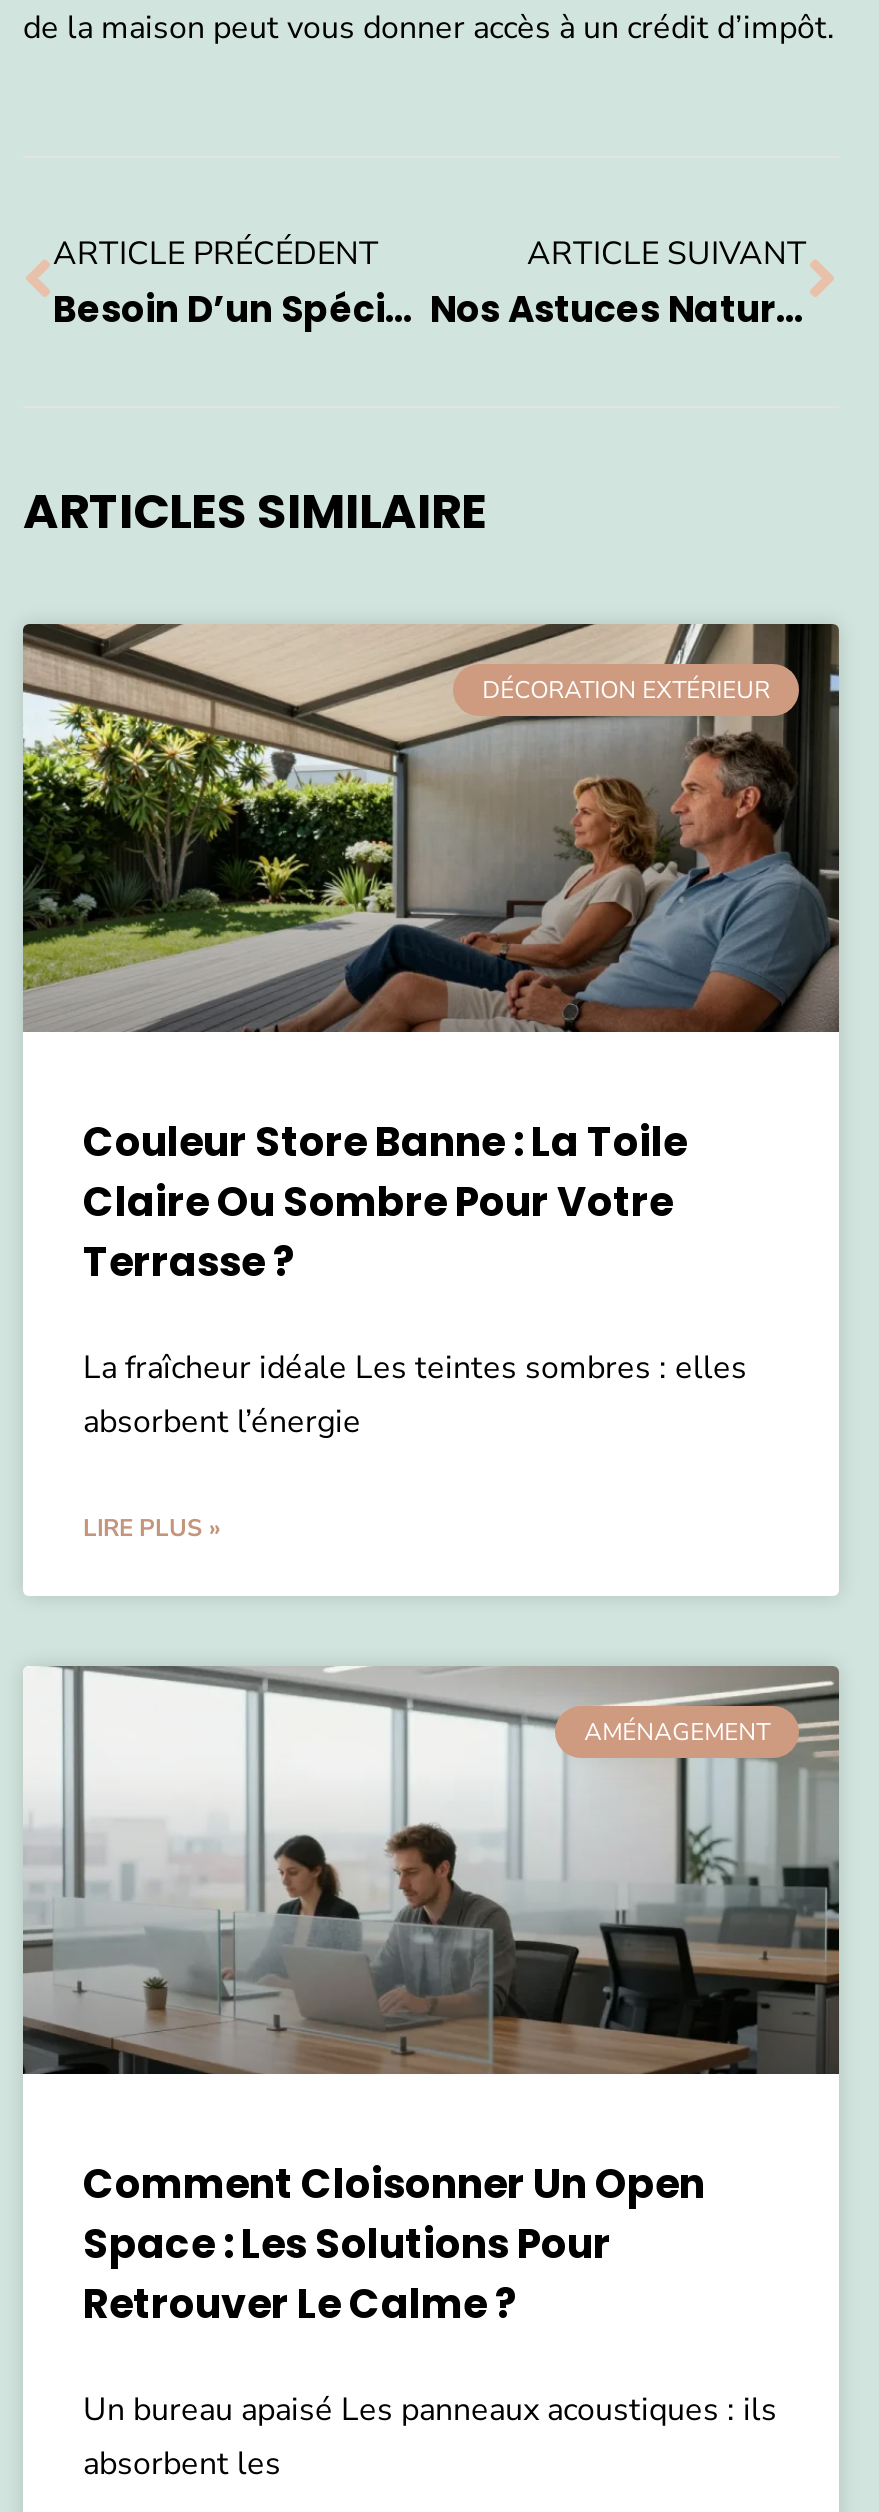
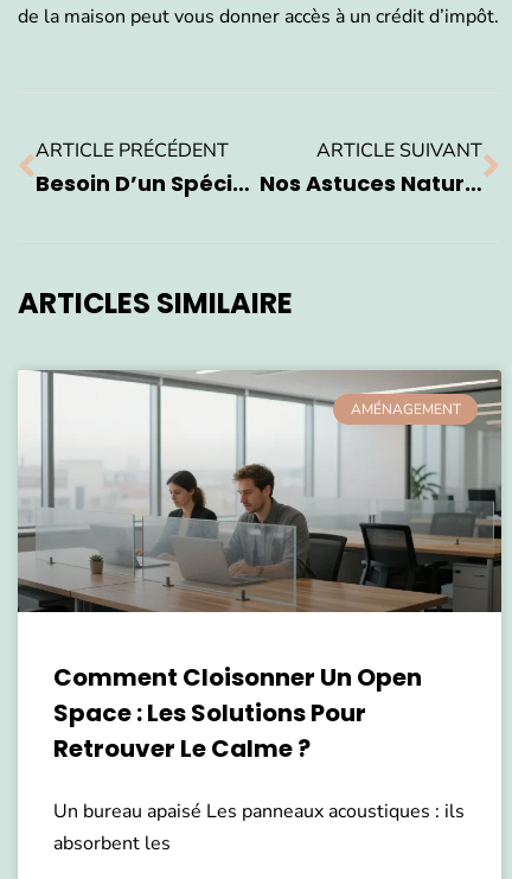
[21,622,841,1034] [image] | DÉCORATION EXTÉRIEUR -> none
[83,1113,747,1543] Couleur Store Banne : La Toile | Claire Ou Sombre Pour Votre | Terrasse ? | La fraîcheur idéale Les teintes sombres : elles | absorbent l’énergie | LIRE PLUS » -> none

